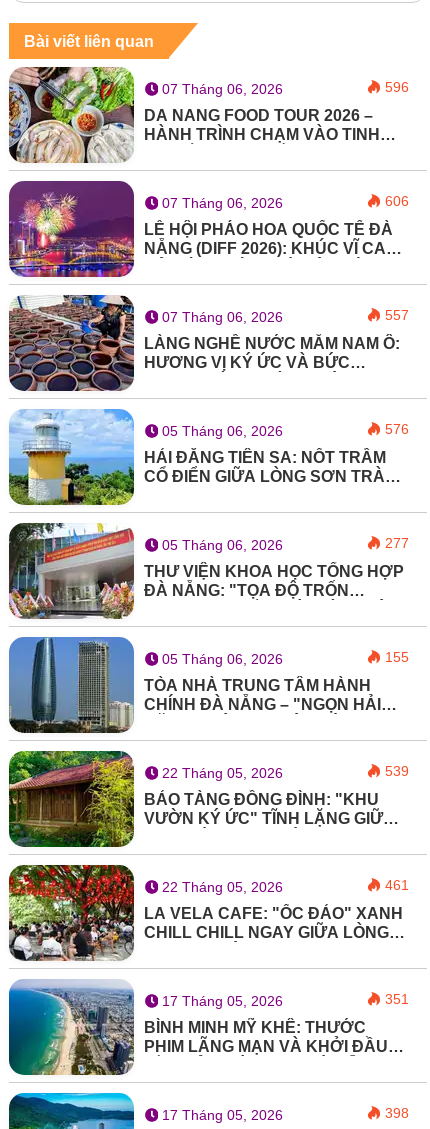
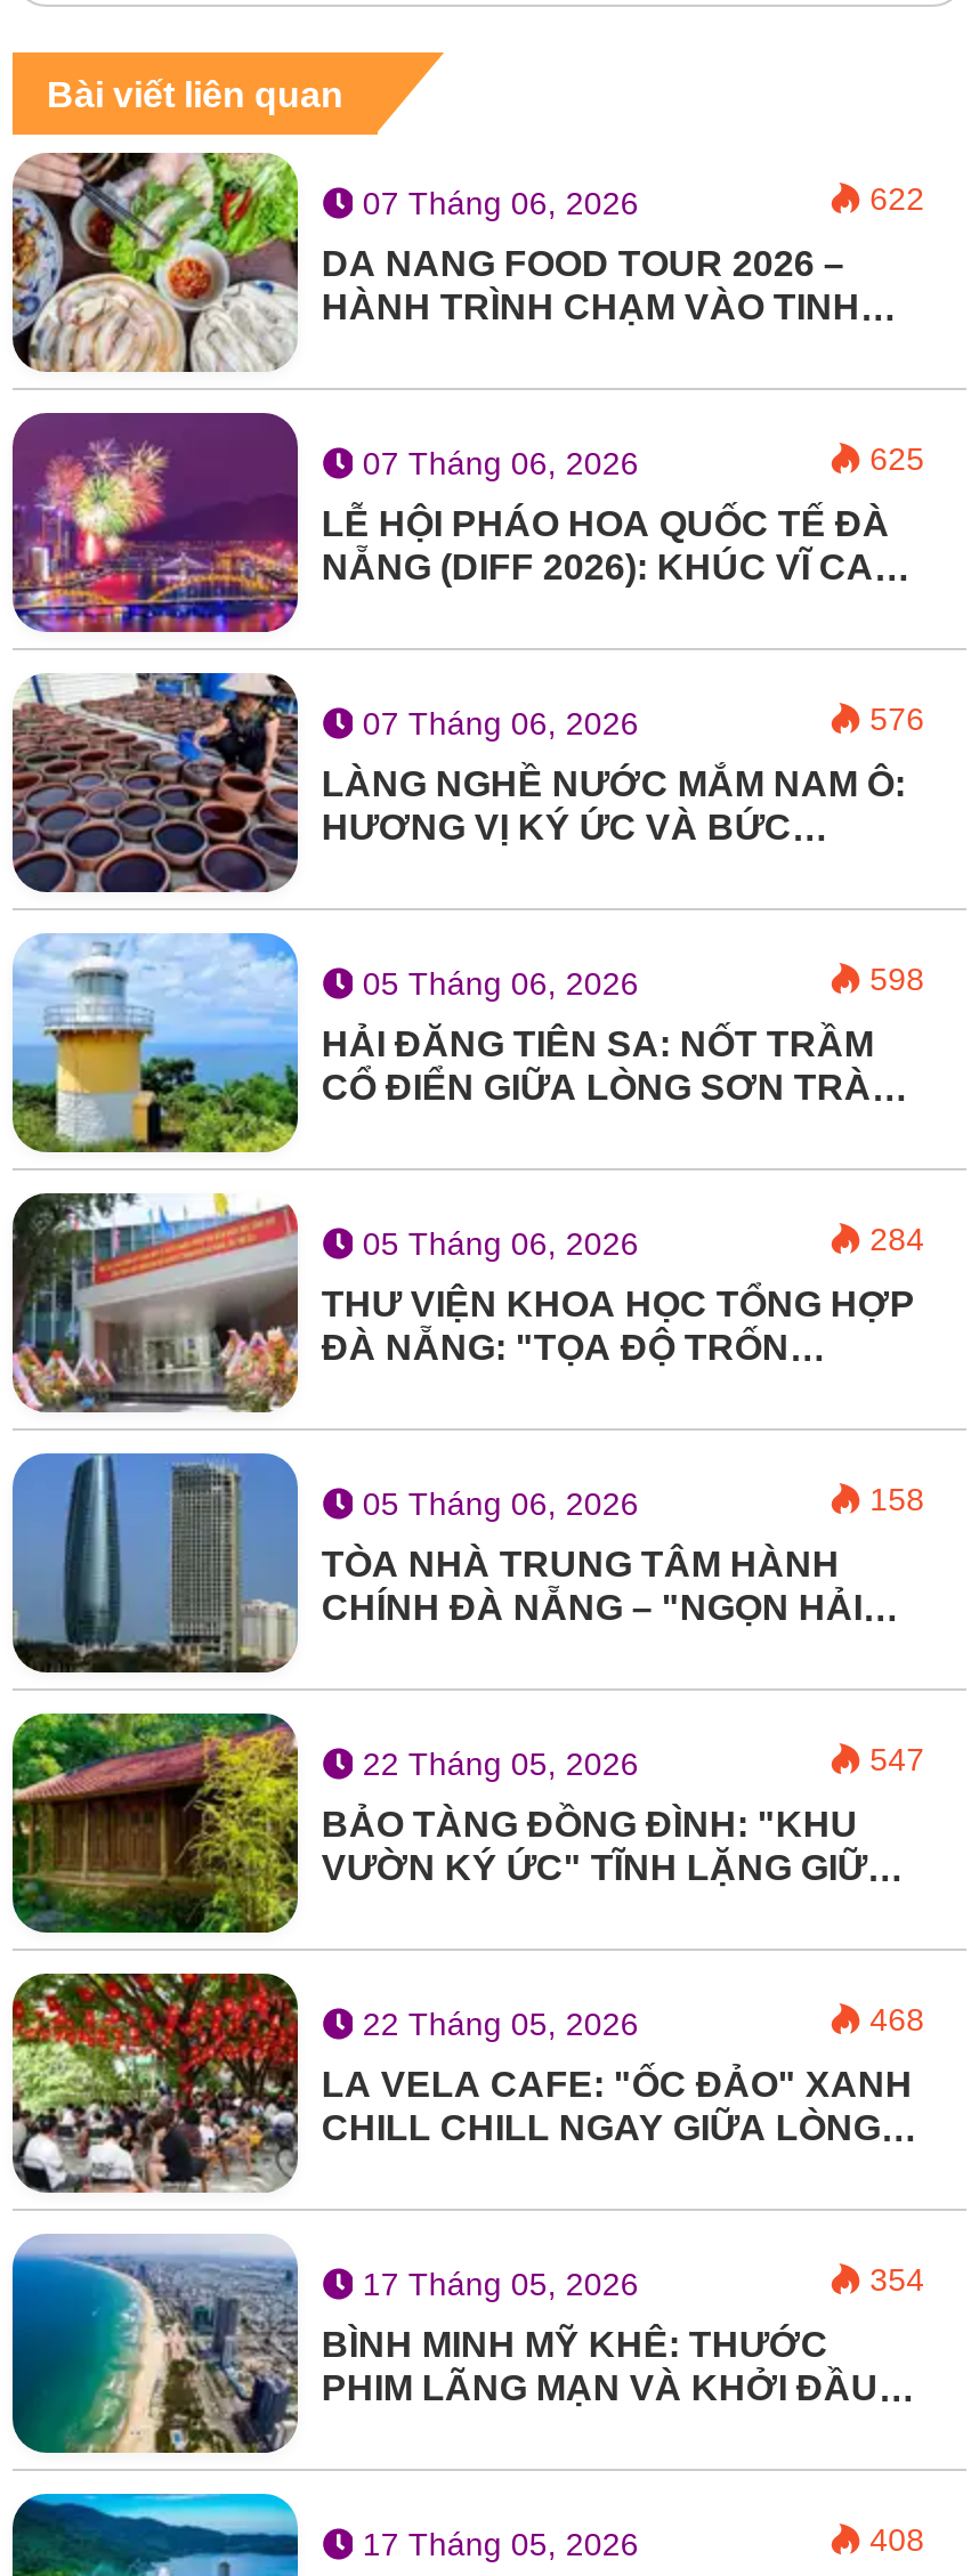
[381,79,409,95] 596 -> [861,181,924,217] 622
[381,193,409,209] 606 -> [861,441,924,478] 625
[381,307,409,323] 557 -> [861,701,924,738] 576
[381,421,409,437] 576 -> [861,961,924,998] 598
[381,535,409,551] 277 -> [861,1221,924,1258] 284
[381,649,409,665] 155 -> [861,1481,924,1518] 158
[381,763,409,779] 539 -> [861,1742,924,1778] 547
[381,877,409,893] 461 -> [861,2002,924,2038] 468
[381,991,409,1007] 351 -> [861,2262,924,2298] 354
[381,1105,409,1121] 398 -> [861,2522,924,2558] 408

